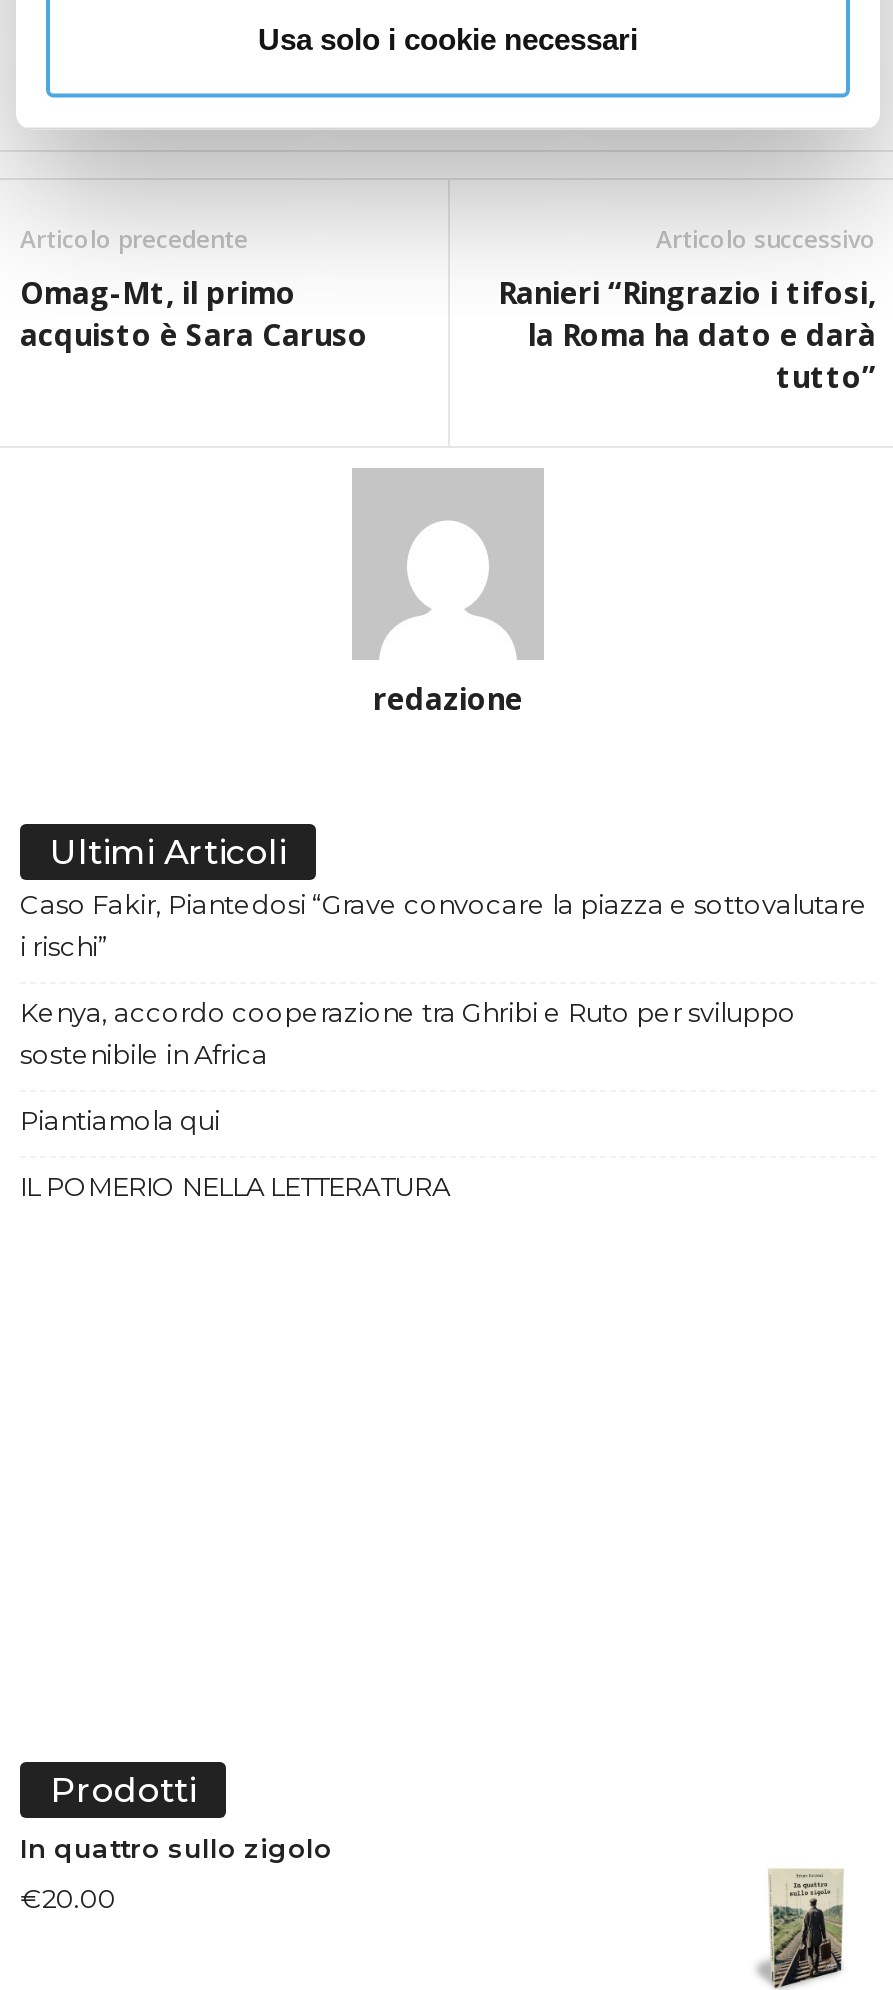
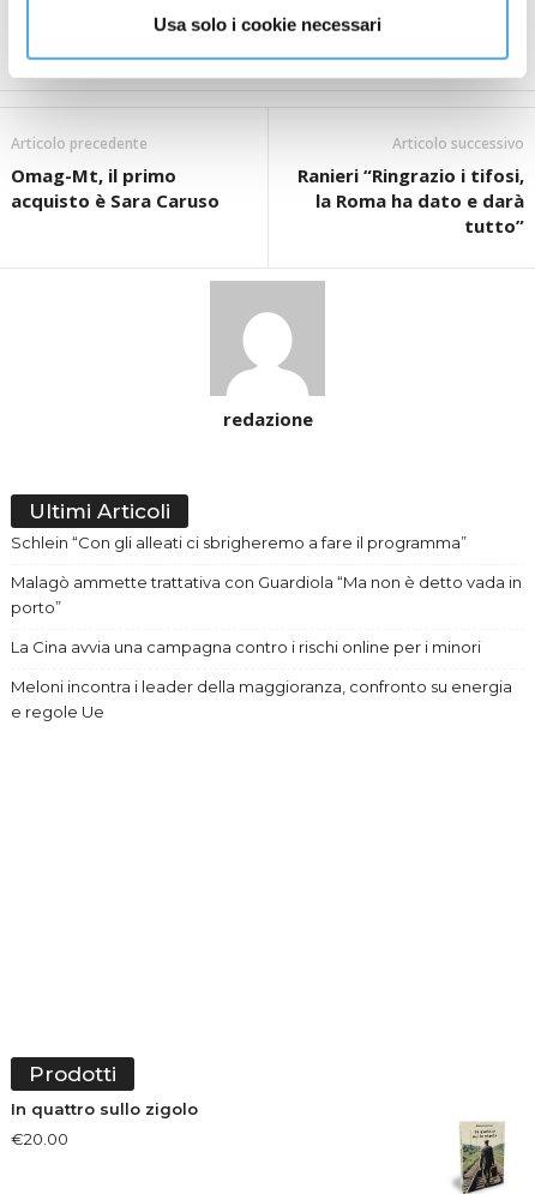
[20,889,868,963] Caso Fakir, Piantedosi “Grave convocare la piazza e sottovalutare | i rischi” -> [11,533,467,552] Schlein “Con gli alleati ci sbrigheremo a fare il programma”
[20,997,796,1071] Kenya, accordo cooperazione tra Ghribi e Ruto per sviluppo | sostenibile in Africa -> [11,573,522,617] Malagò ammette trattativa con Guardiola “Ma non è detto vada in | porto”
[20,1105,220,1137] Piantiamola qui -> [11,638,481,657] La Cina avvia una campagna contro i rischi online per i minori
[20,1171,450,1203] IL POMERIO NELLA LETTERATURA -> [11,677,512,722] Meloni incontra i leader della maggioranza, confronto su energia | e regole Ue

